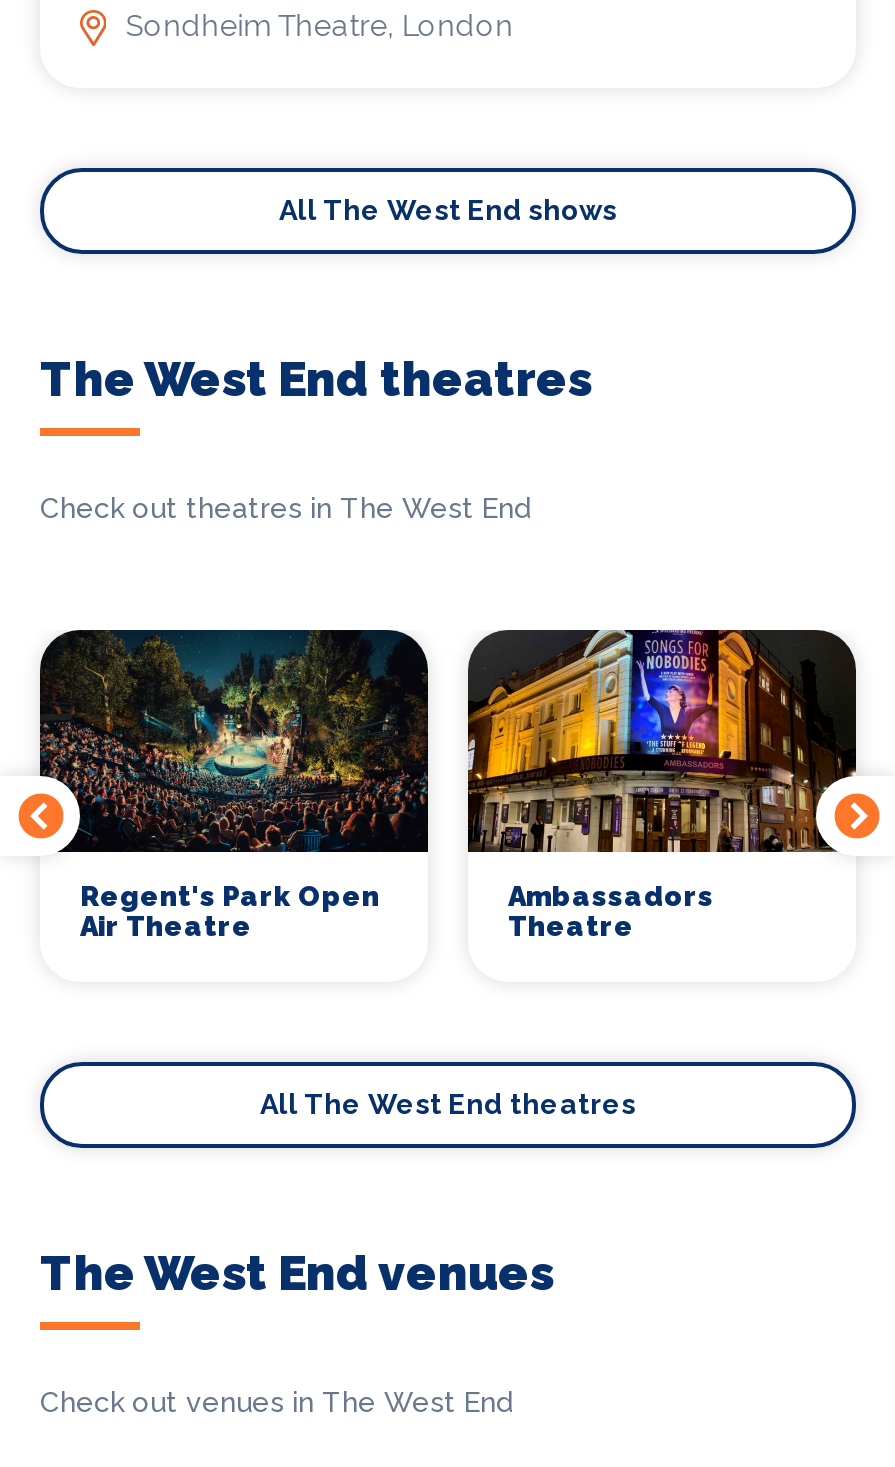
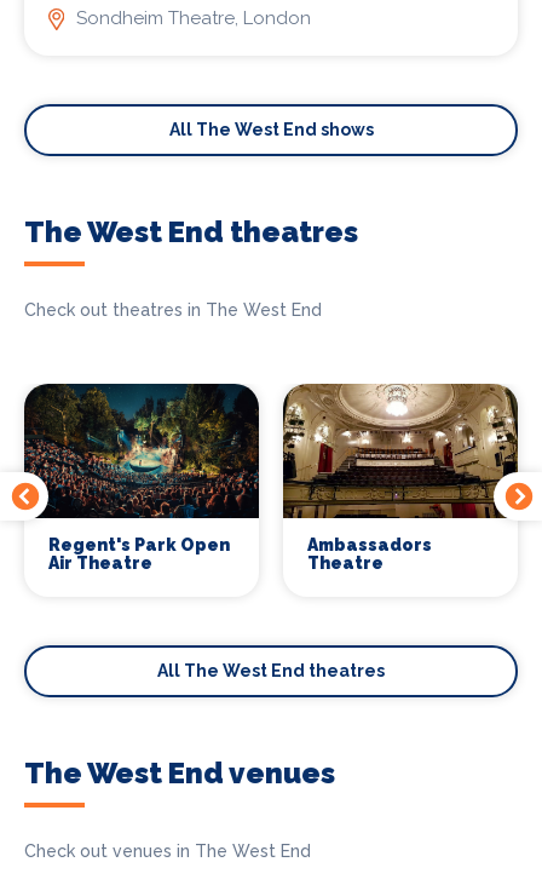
[466,628,858,854] [image] -> [282,383,519,519] [image]

